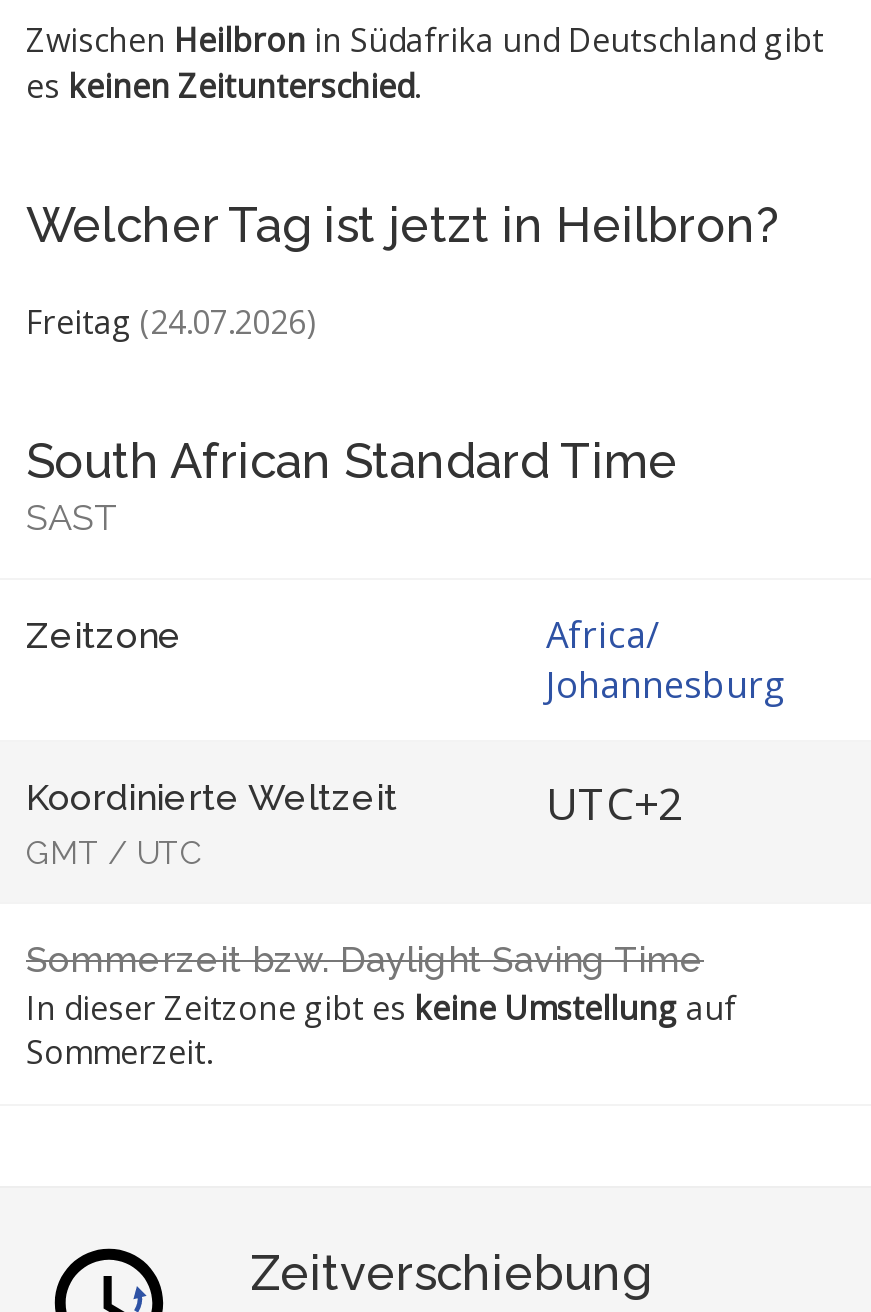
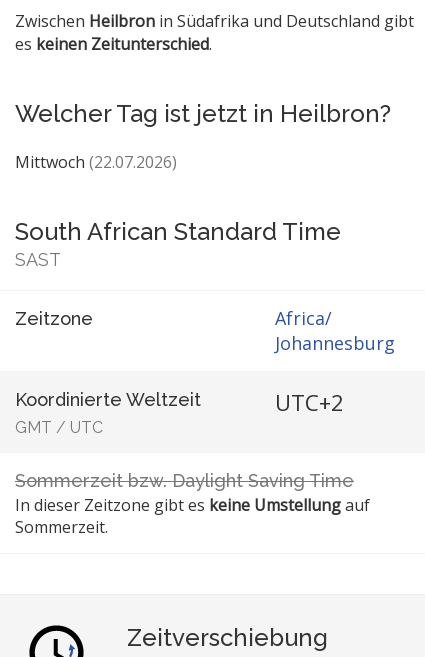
[26,300,316,344] Freitag (24.07.2026) -> [15,151,177,173] Mittwoch (22.07.2026)

